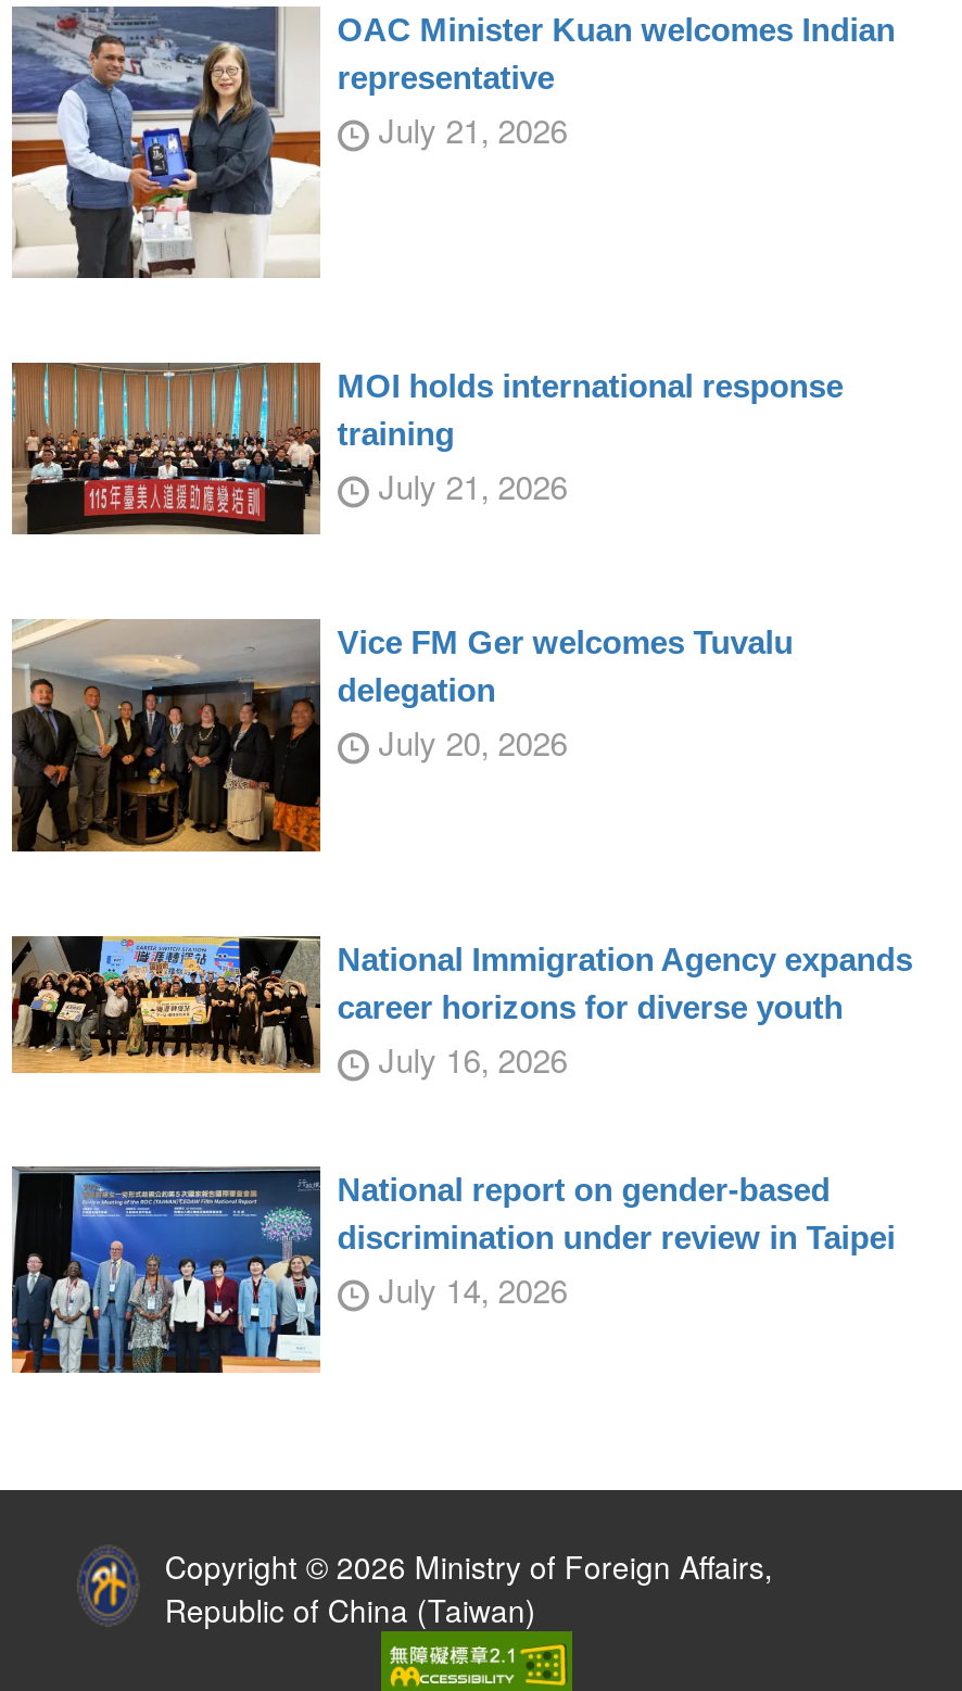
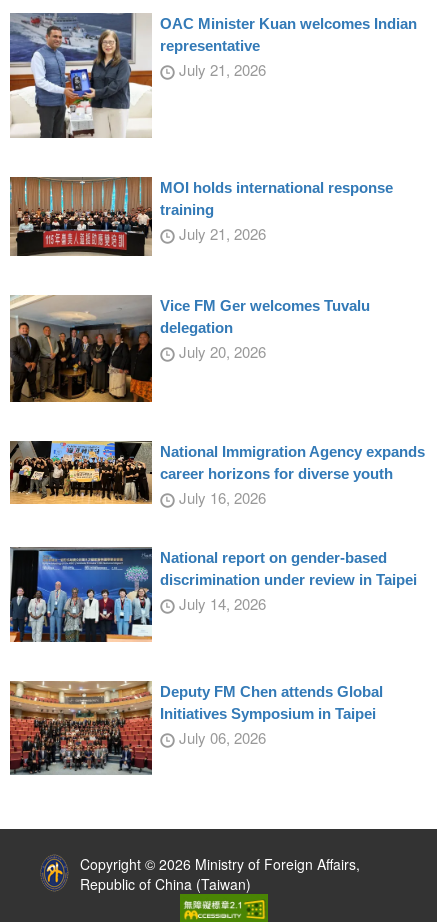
none -> [9,680,383,776] [image] | Deputy FM Chen attends Global | Initiatives Symposium in Taipei | July 06, 2026

